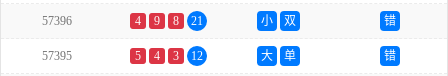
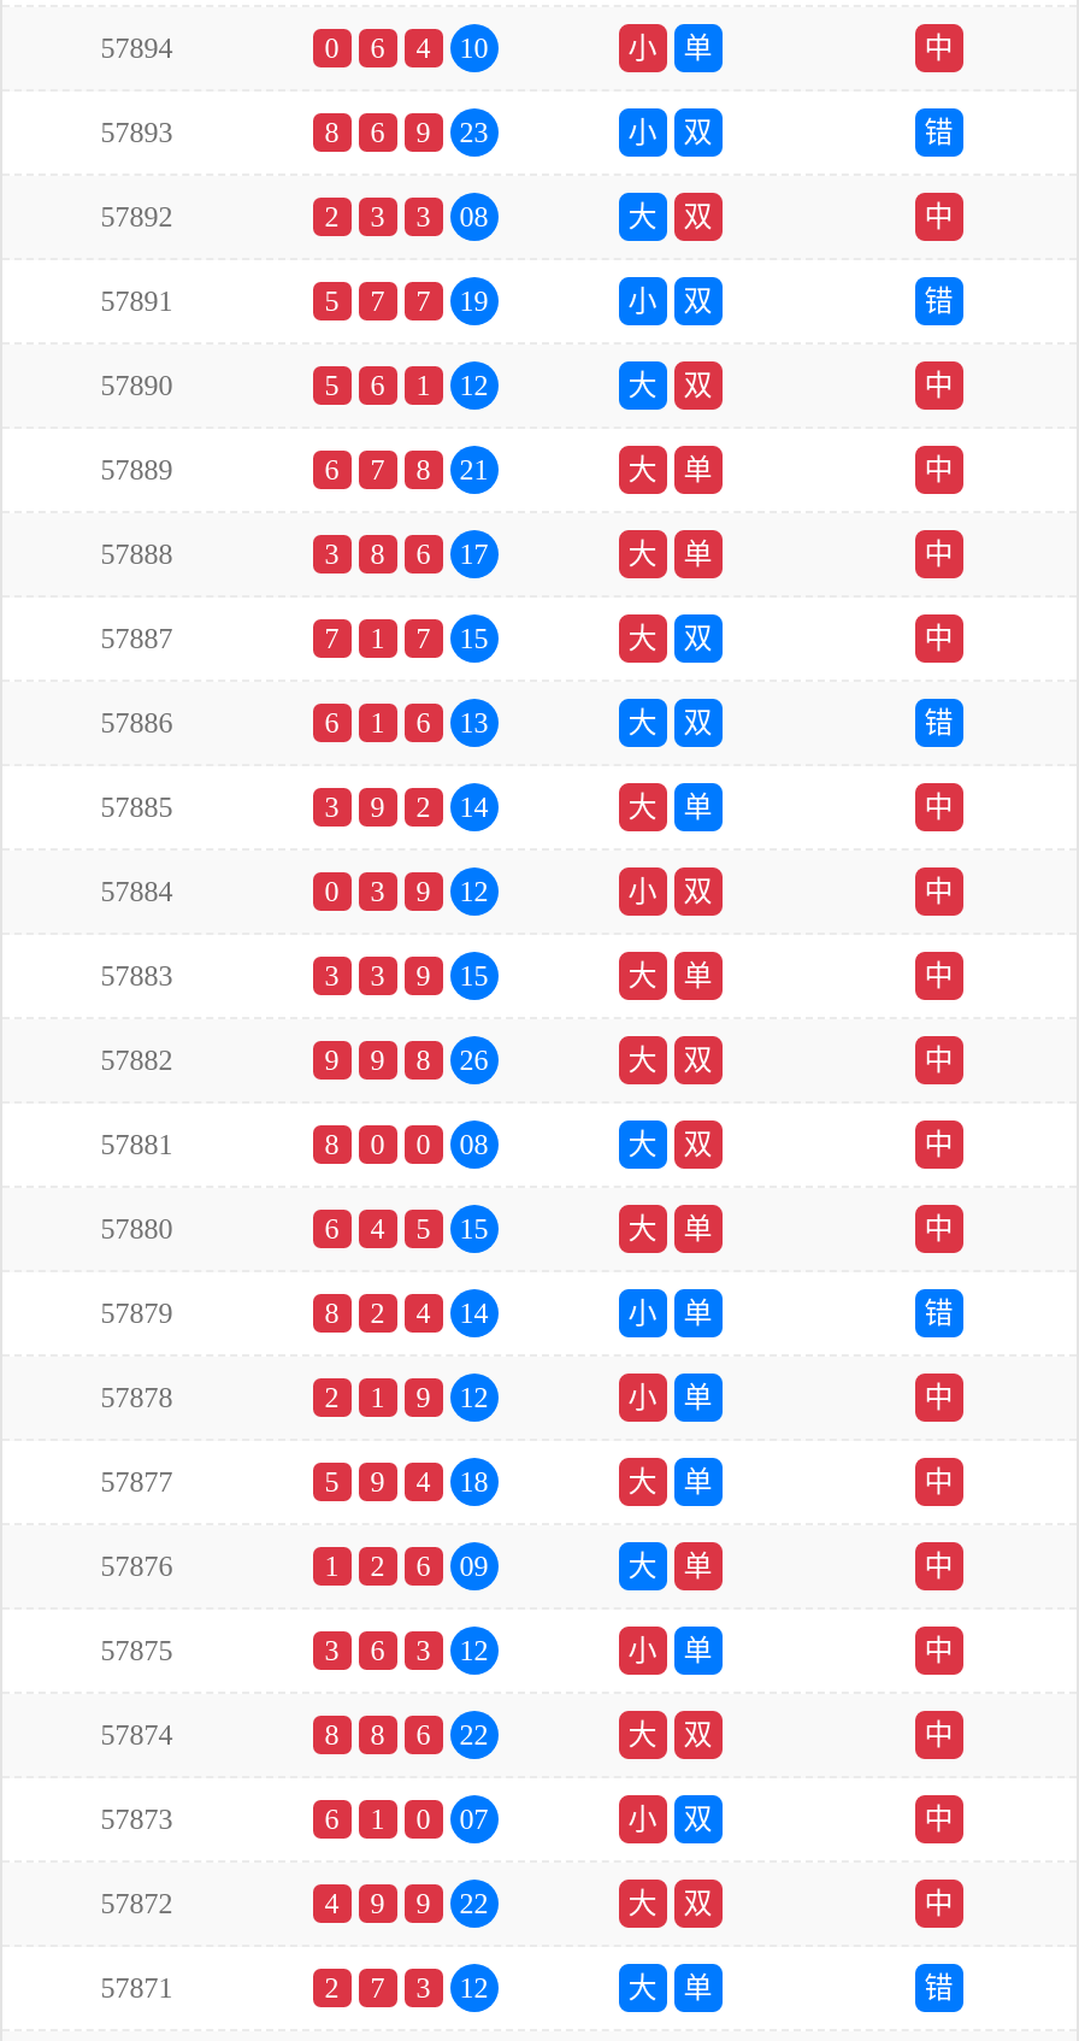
[42,14,72,28] 57396 -> [101,31,385,65] 57894 | 0 | 6
[173,14,203,28] 8 | 21 -> [460,116,488,149] 23
none -> [101,31,953,149] 10 | 小 | 单 | 中 | 57893 | 8 | 6
[42,49,72,63] 57395 -> [101,200,953,318] 57892 | 2 | 3 | 3 | 08 | 大 | 双 | 中 | 57891
none -> [101,284,953,1246] 7 | 7 | 19 | 小 | 双 | 错 | 57890 | 5 | 6 | 1 | 12 | 大 | 双 | 中 | 57889 | 6 | 7 | 8 | 21 | 大 | 单 | 中 | 57888 | 3 | 8 | 6 | 17 | 大 | 单 | 中 | 57887 | 7 | 1 | 7 | 15 | 大 | 双 | 中 | 57886 | 6 | 1 | 6 | 13 | 大 | 双 | 错 | 57885 | 3 | 9 | 2 | 14 | 大 | 单 | 中 | 57884 | 0 | 3 | 9 | 12 | 小 | 双 | 中 | 57883 | 3 | 3 | 9 | 15 | 大 | 单 | 中 | 57882 | 9 | 9 | 8 | 26 | 大 | 双 | 中 | 57881 | 8 | 0 | 0 | 08 | 大 | 双 | 中 | 57880 | 6
none -> [101,1212,953,2005] 5 | 15 | 大 | 单 | 中 | 57879 | 8 | 2 | 4 | 14 | 小 | 单 | 错 | 57878 | 2 | 1 | 9 | 12 | 小 | 单 | 中 | 57877 | 5 | 9 | 4 | 18 | 大 | 单 | 中 | 57876 | 1 | 2 | 6 | 09 | 大 | 单 | 中 | 57875 | 3 | 6 | 3 | 12 | 小 | 单 | 中 | 57874 | 8 | 8 | 6 | 22 | 大 | 双 | 中 | 57873 | 6 | 1 | 0 | 07 | 小 | 双 | 中 | 57872 | 4 | 9 | 9 | 22 | 大 | 双 | 中 | 57871 | 2 | 7

